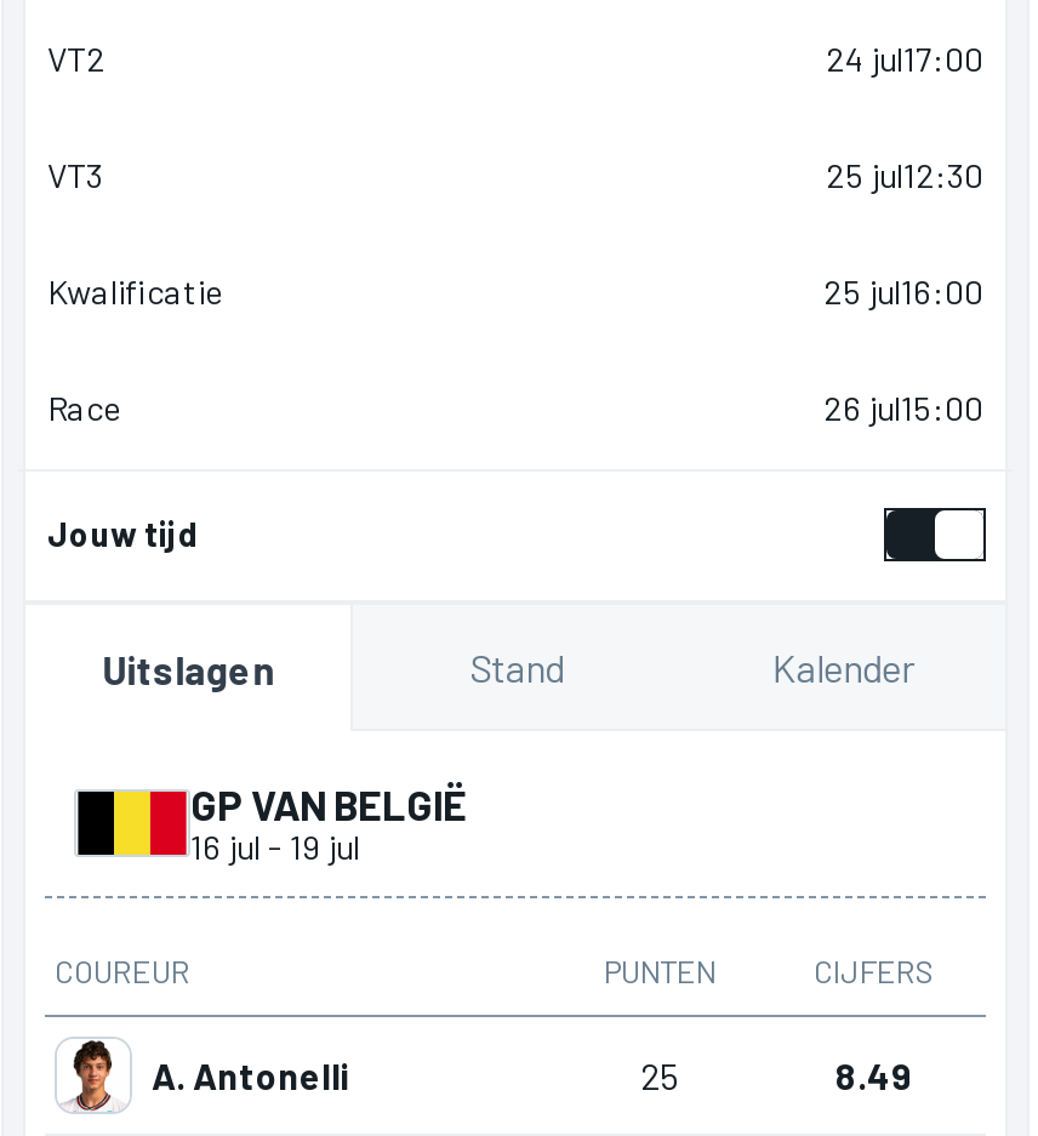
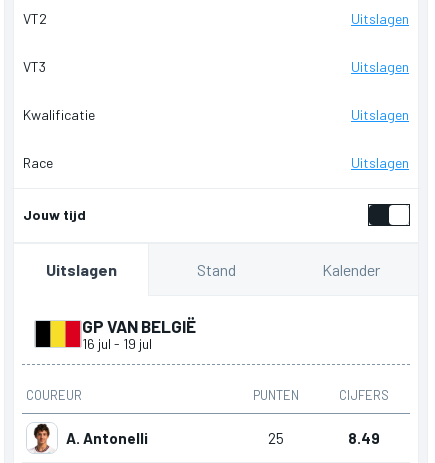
[826,38,983,79] 24 jul17:00 -> [351,10,409,27] Uitslagen
[826,154,983,195] 25 jul12:30 -> [351,58,409,75] Uitslagen
[823,270,983,312] 25 jul16:00 -> [351,106,409,123] Uitslagen
[823,387,983,428] 26 jul15:00 -> [351,154,409,171] Uitslagen

